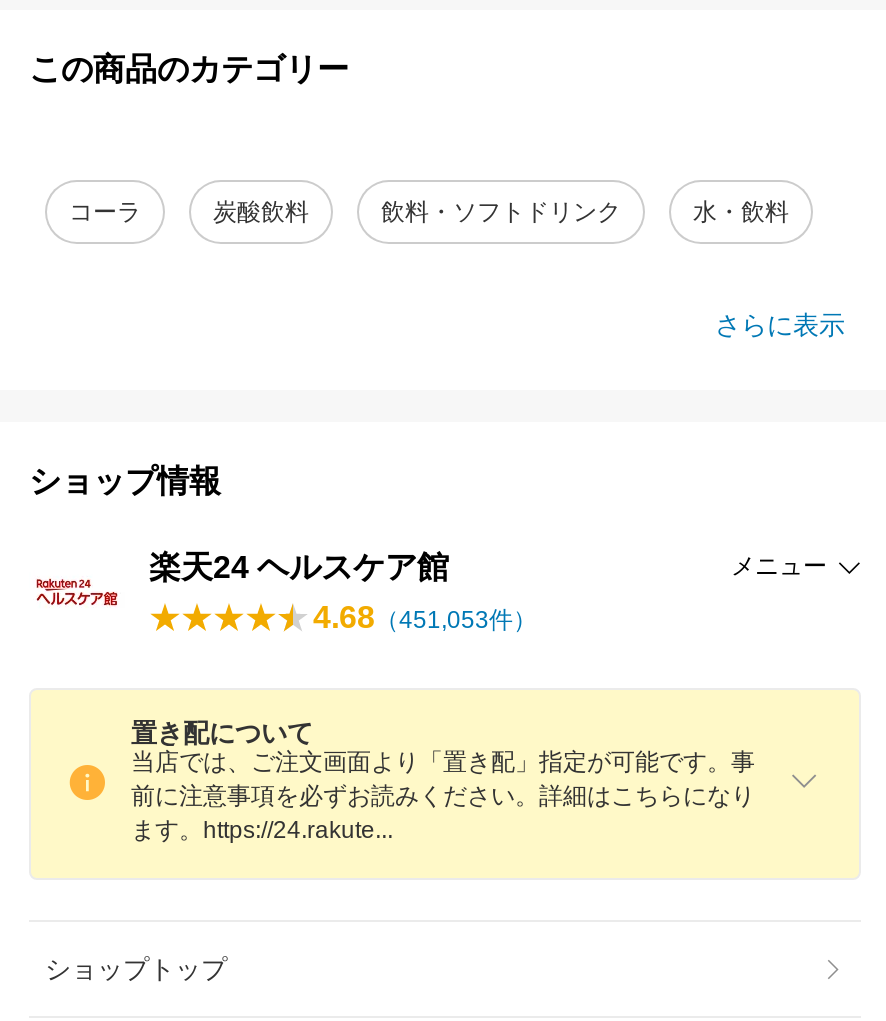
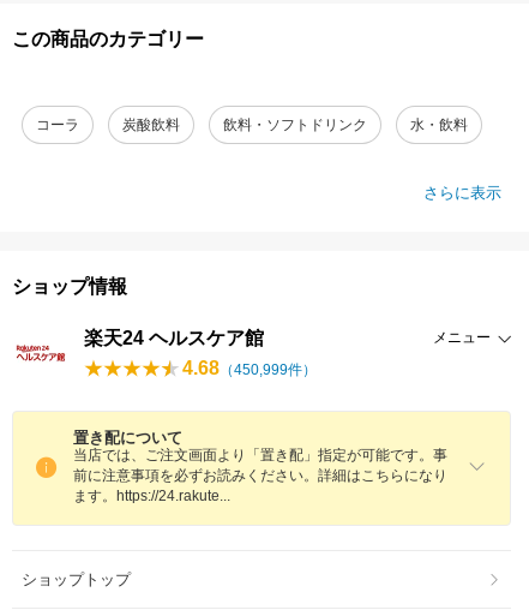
[313,601,537,635] 4.68（451,053件） -> [182,358,317,379] 4.68（450,999件）

